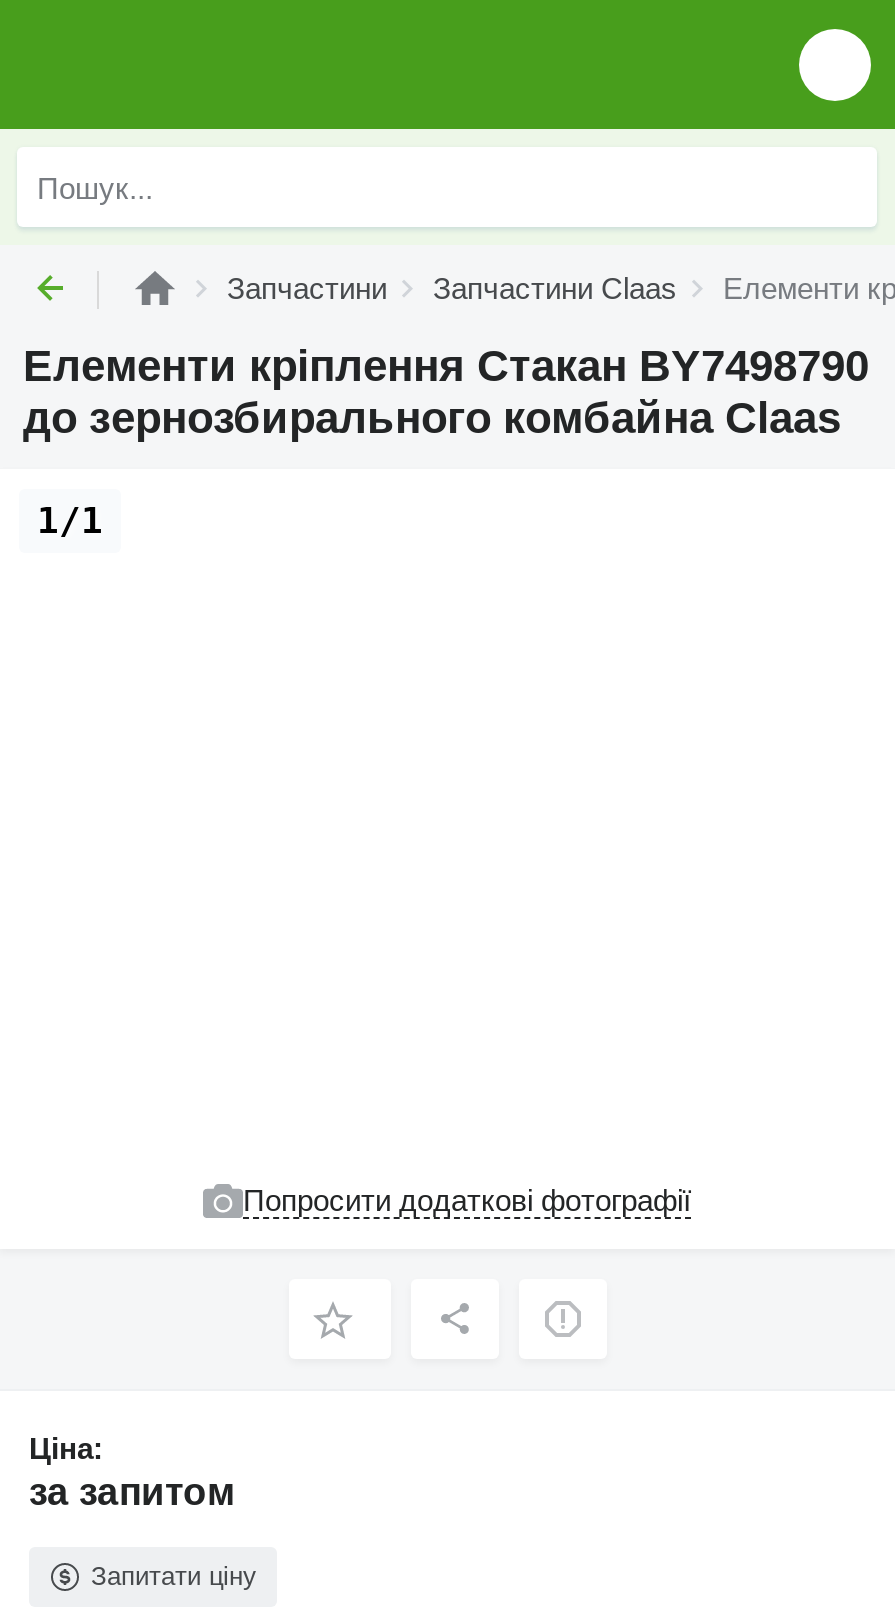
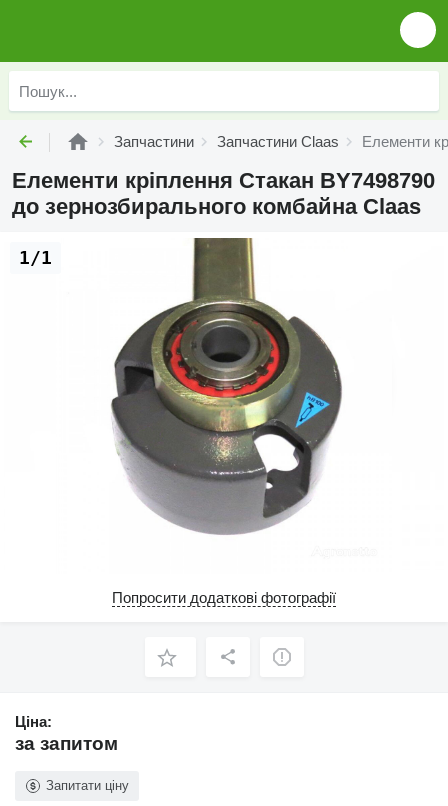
none -> [110,237,343,536] [image]

